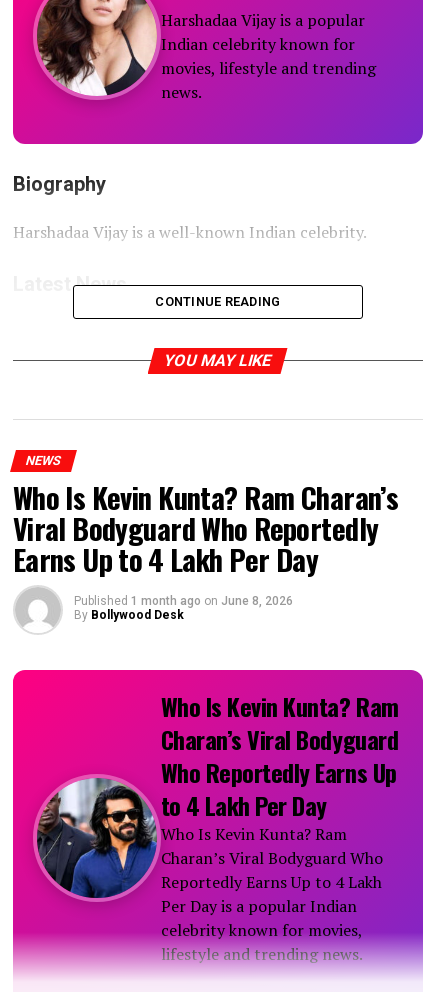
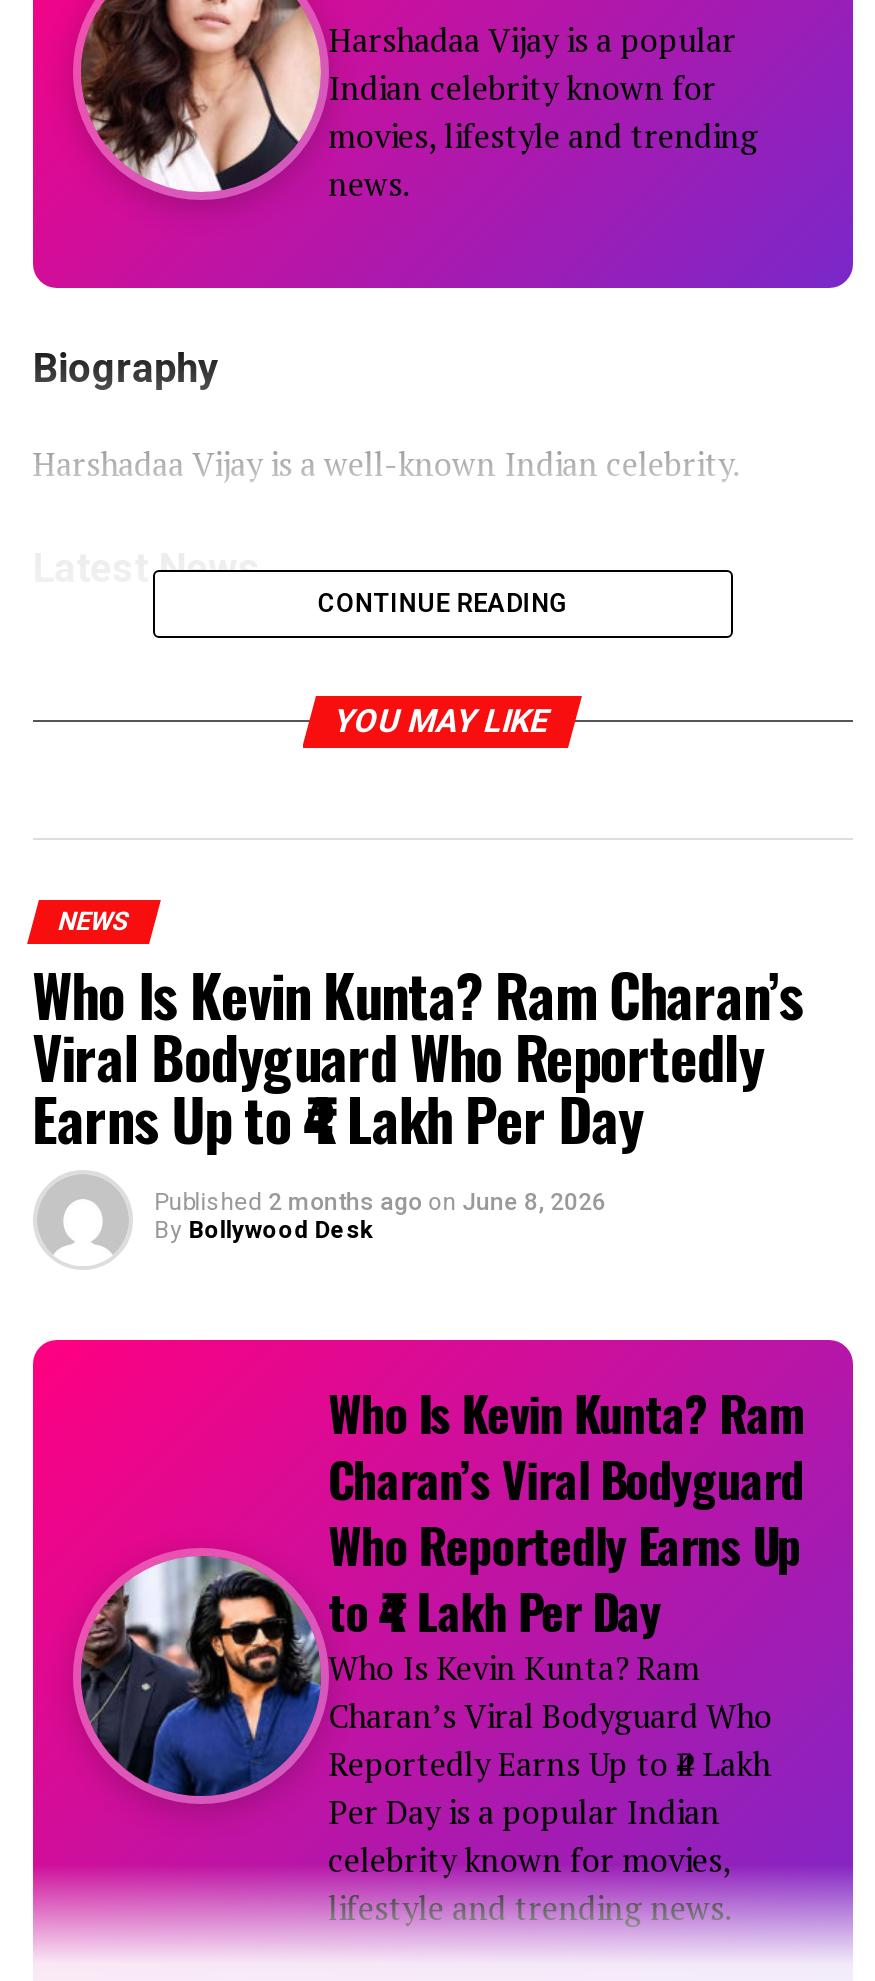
[74,594,293,608] Published 1 month ago on June 8, 2026 -> [154,1188,606,1216] Published 2 months ago on June 8, 2026

